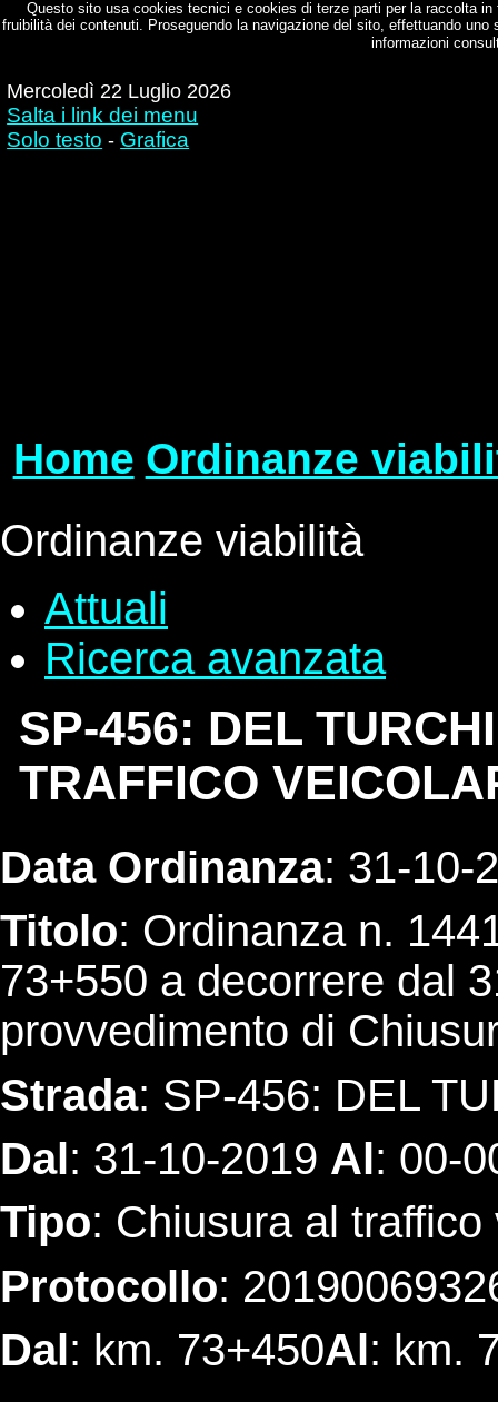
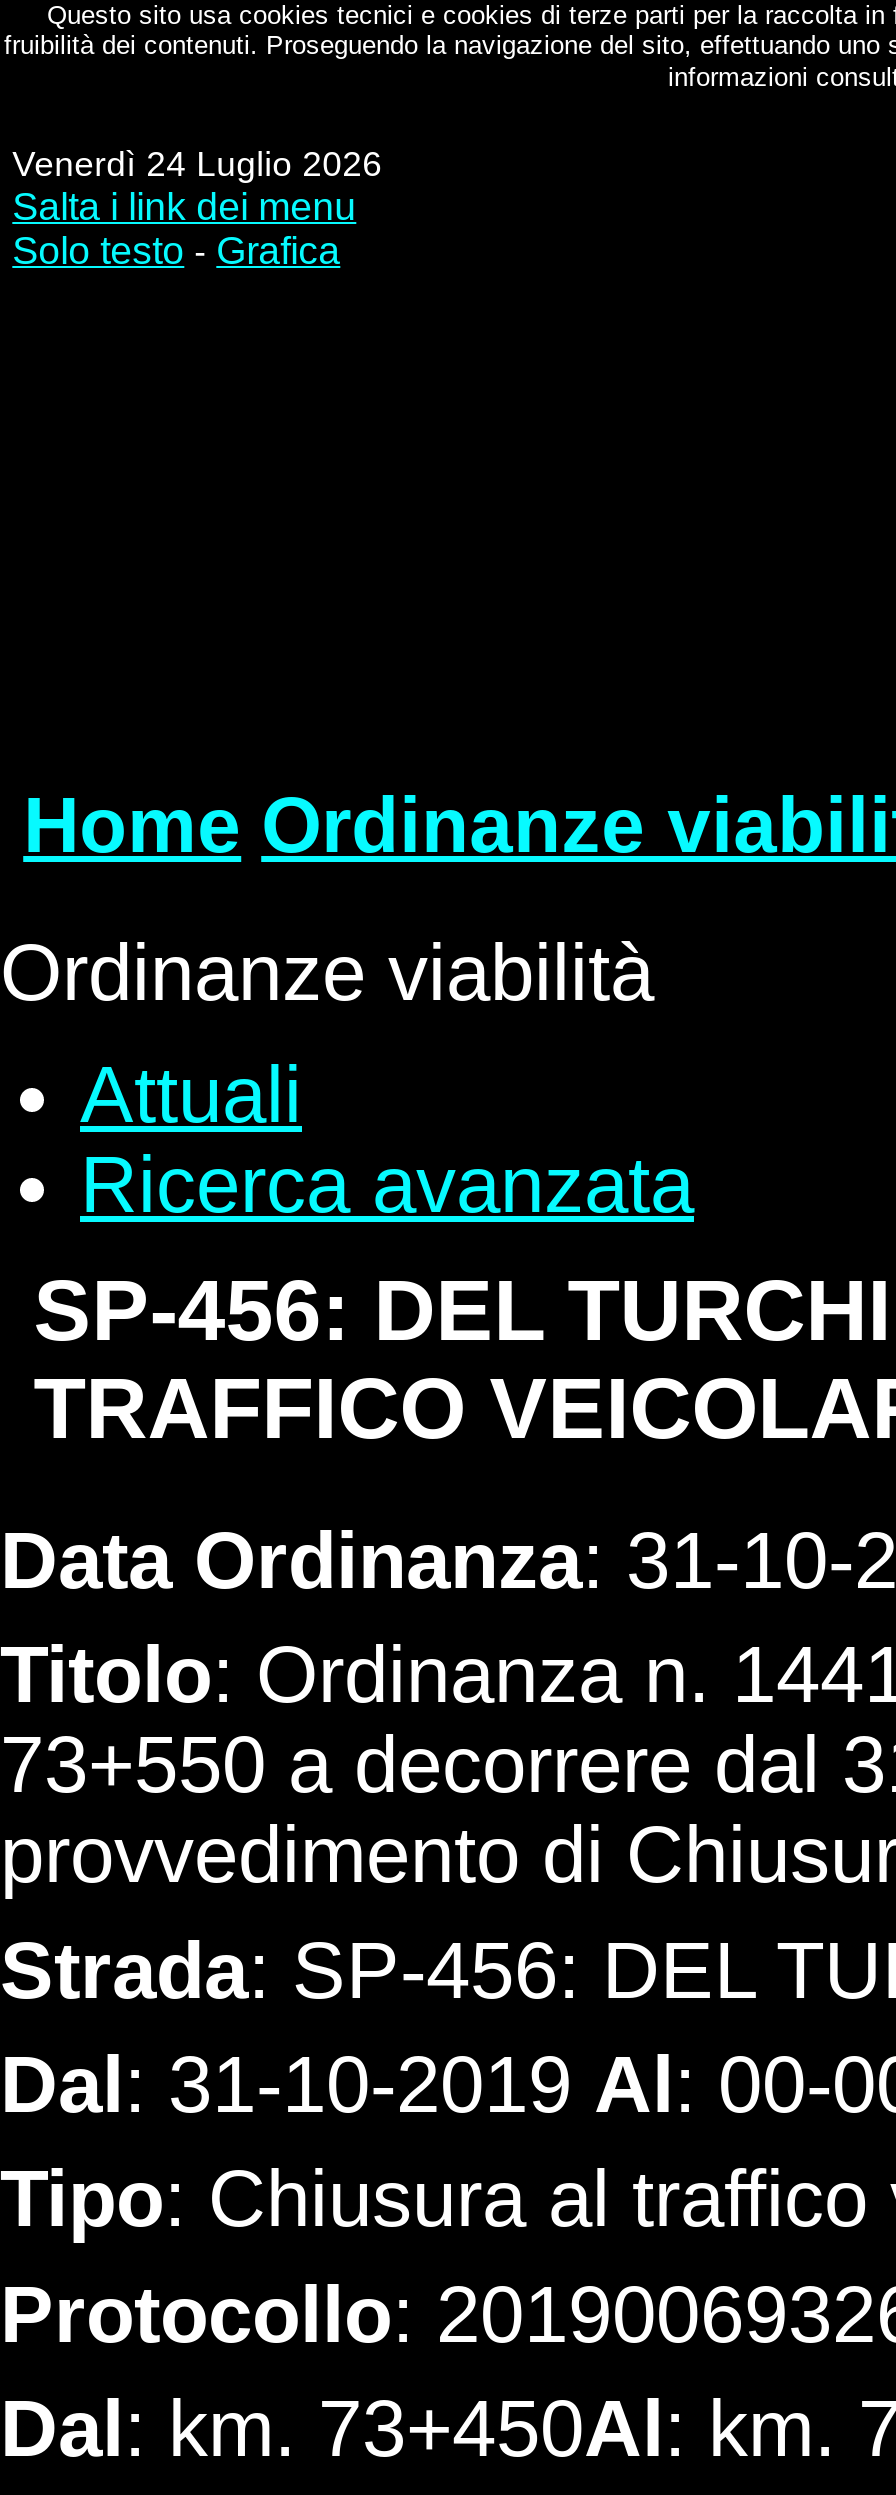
[7,80,231,102] Mercoledì 22 Luglio 2026 -> [12,143,382,183] Venerdì 24 Luglio 2026

